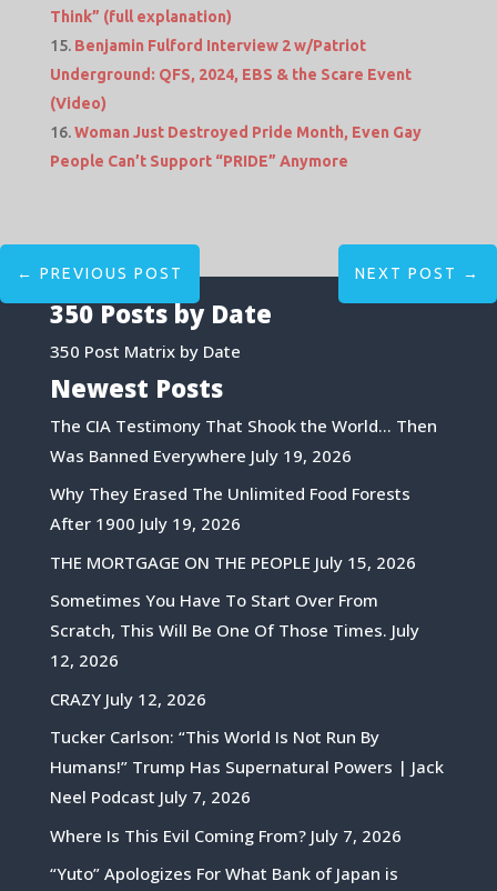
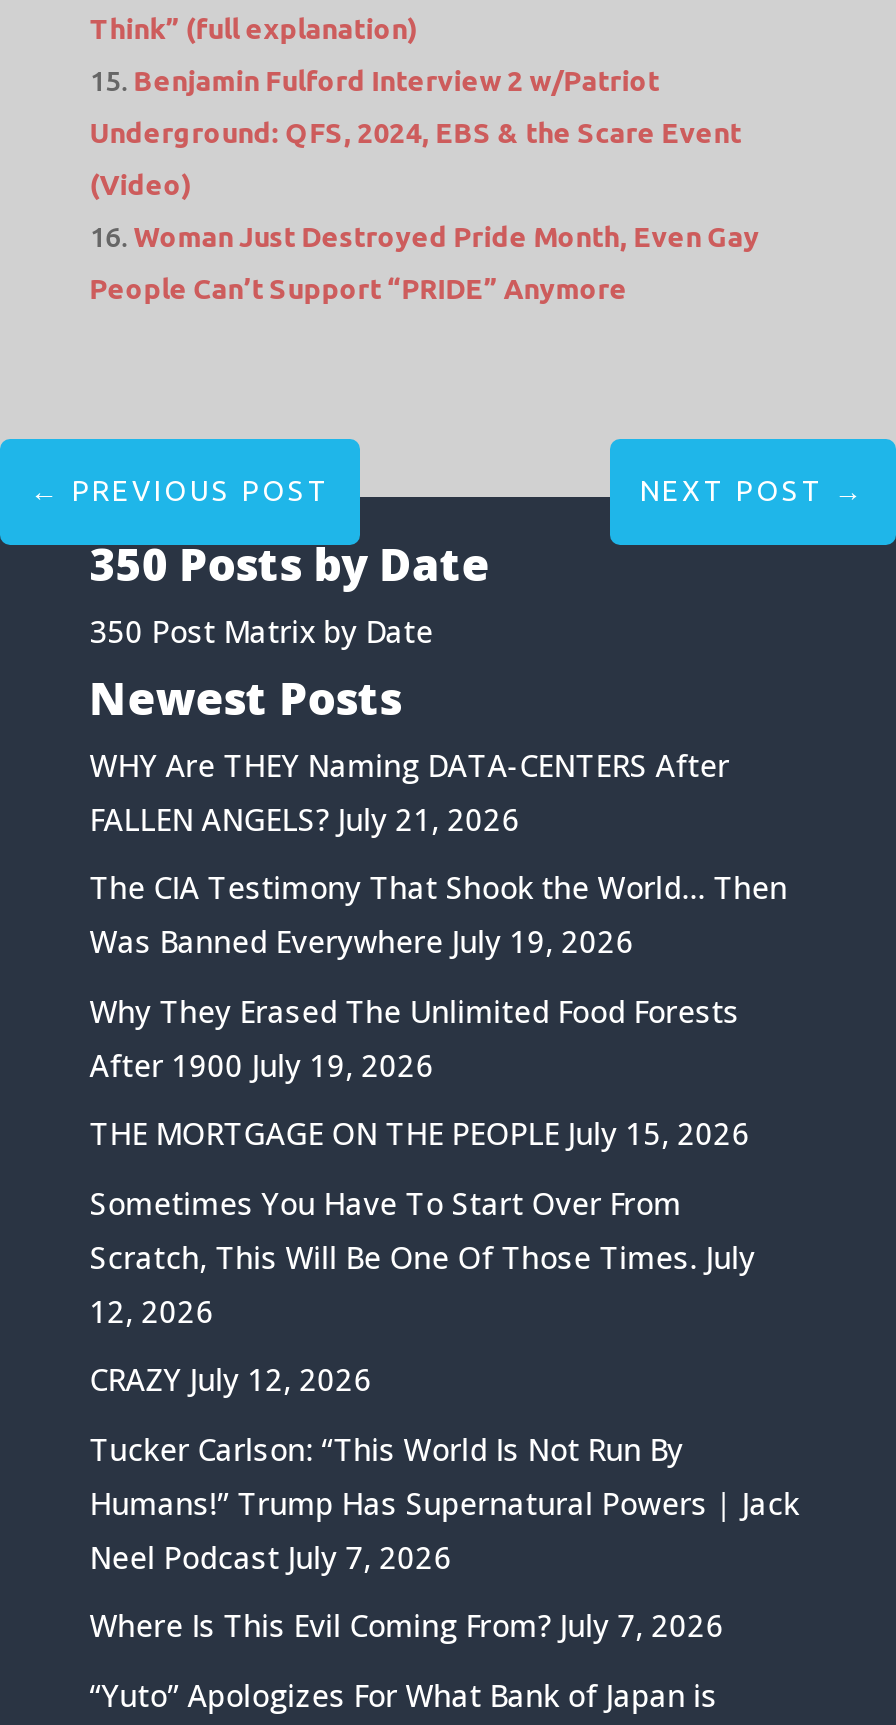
none -> [90,745,730,839] WHY Are THEY Naming DATA-CENTERS After | FALLEN ANGELS? July 21, 2026

